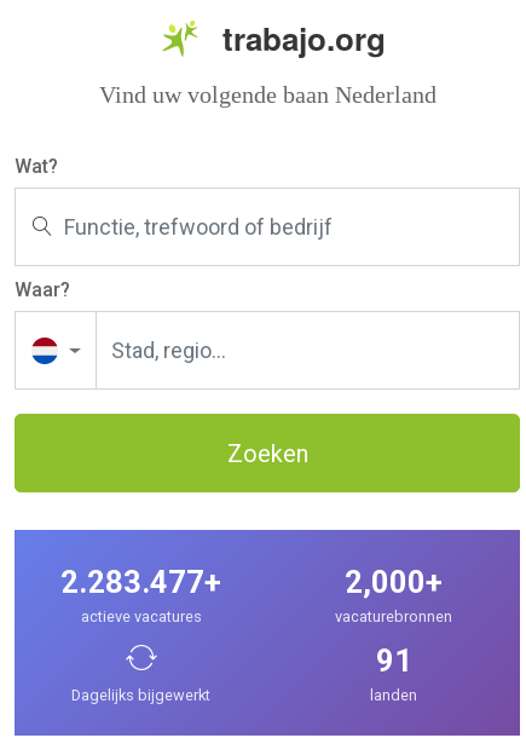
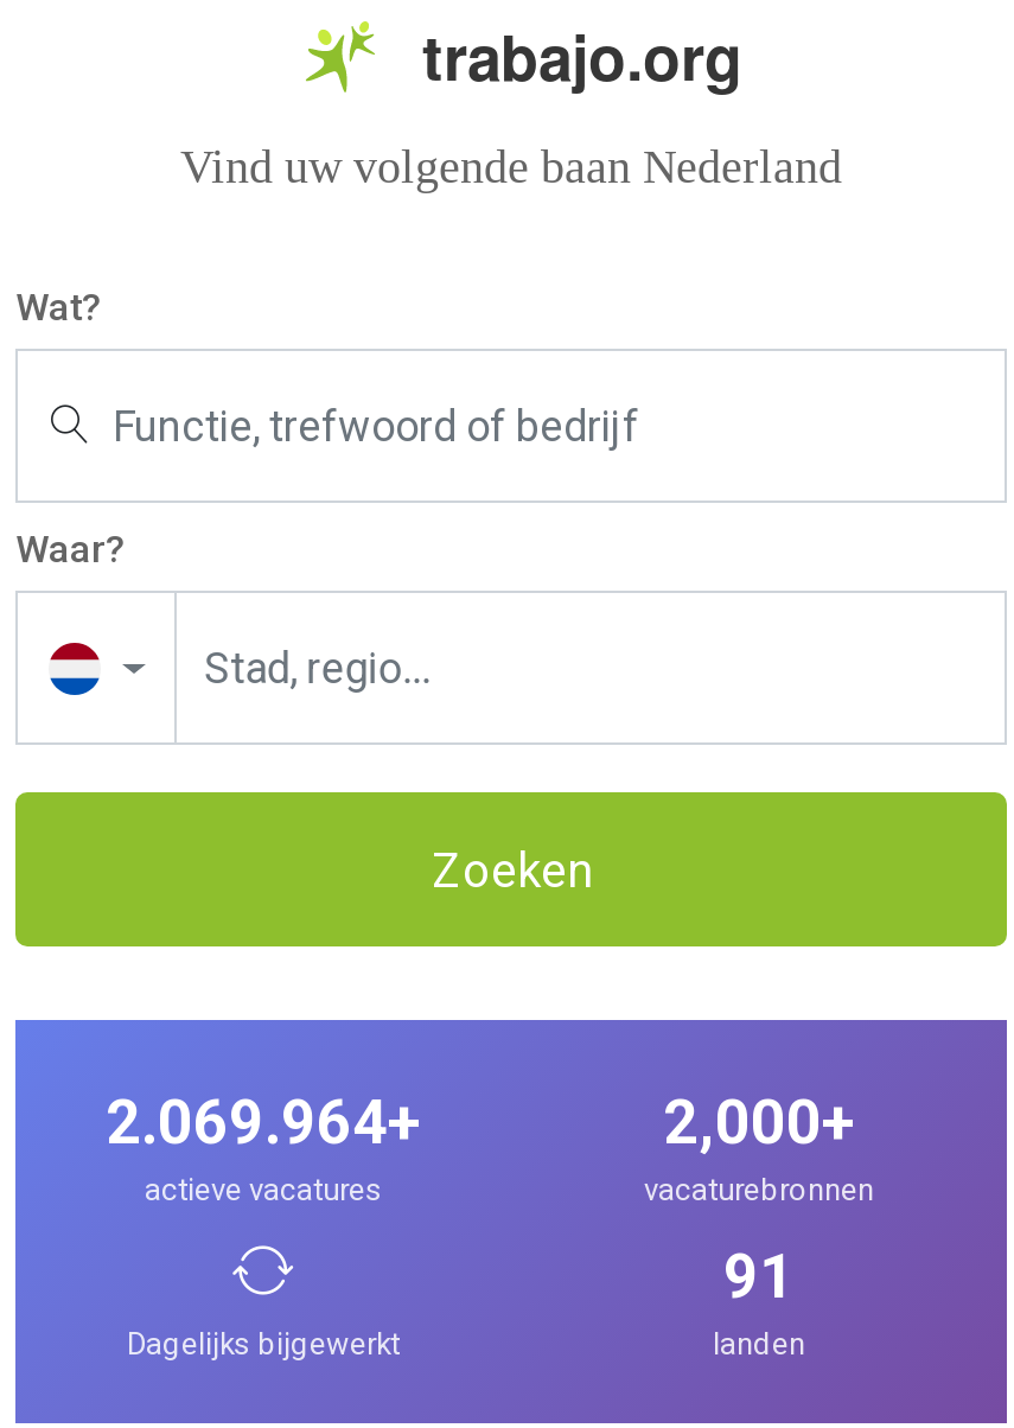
[60,564,221,600] 2.283.477+ -> [106,1086,421,1158] 2.069.964+

